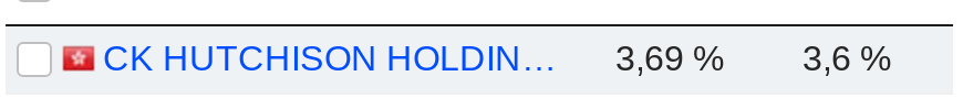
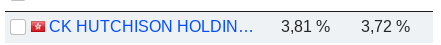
[615,40,724,77] 3,69 % -> [280,18,329,35] 3,81 %
[803,40,891,77] 3,6 % -> [360,18,409,35] 3,72 %

